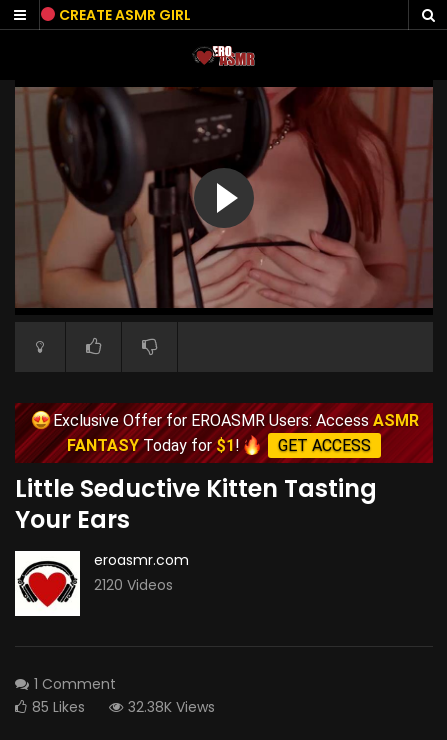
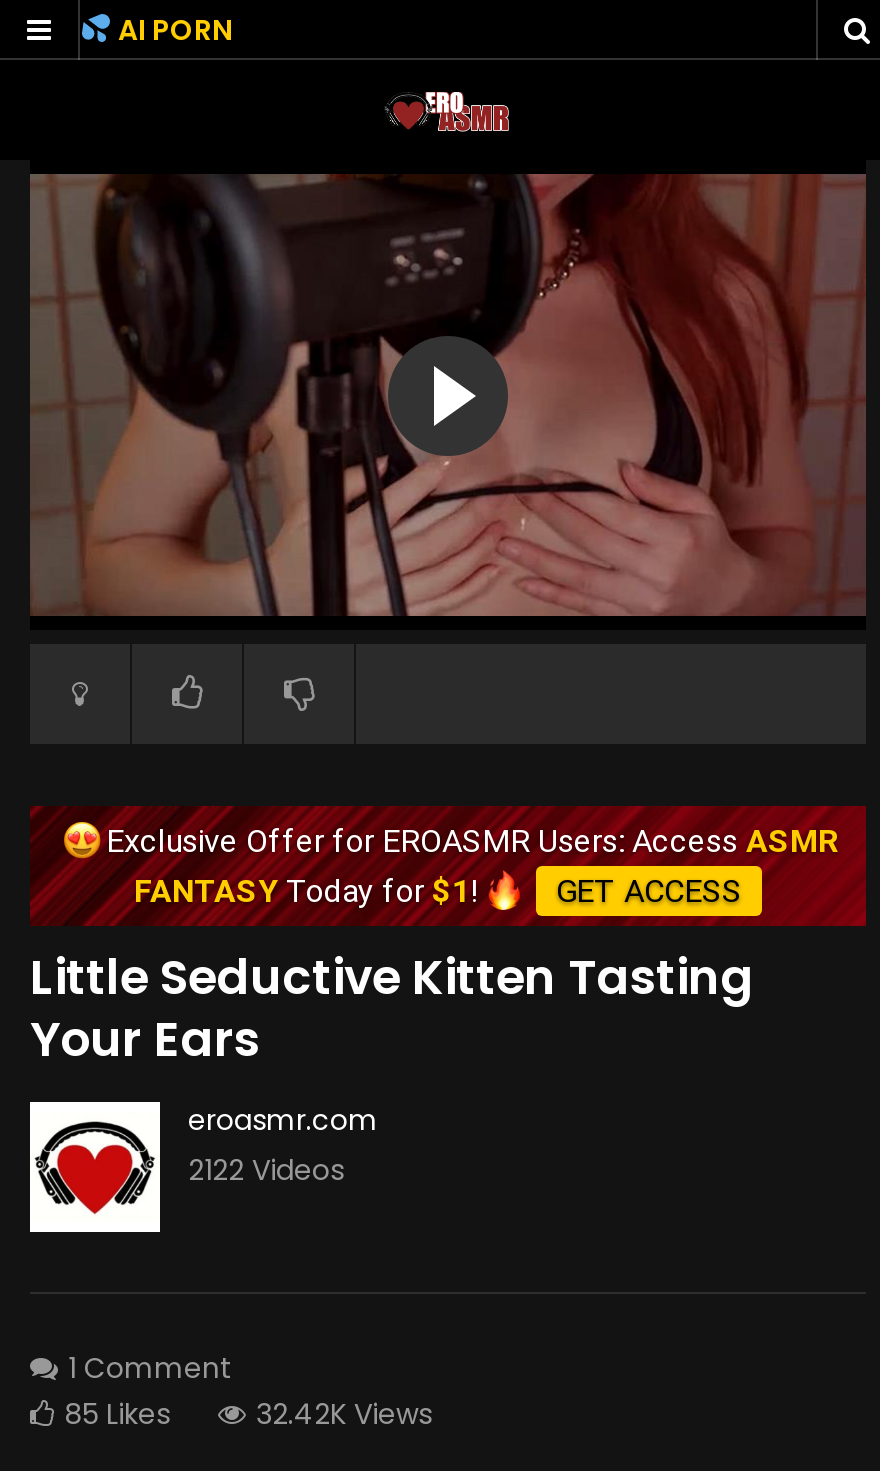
[56,4,191,24] CREATE ASMR GIRL -> [112,9,232,49] AI PORN
[94,575,173,595] 2120 Videos -> [188,1150,344,1190] 2122 Videos
[128,697,215,717] 32.38K Views -> [256,1394,432,1434] 32.42K Views

